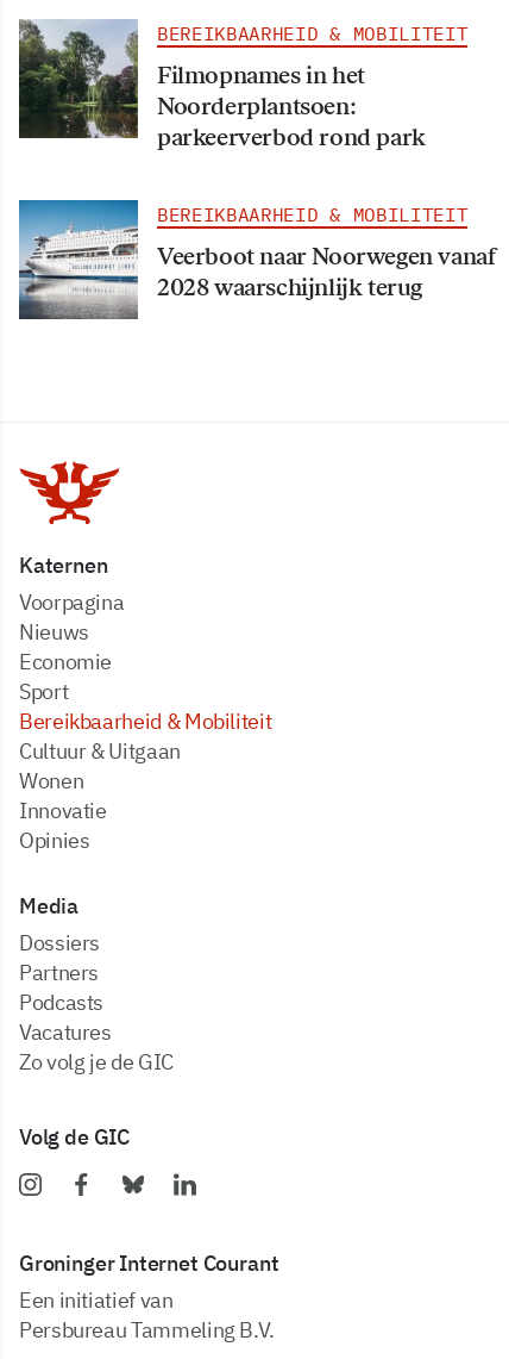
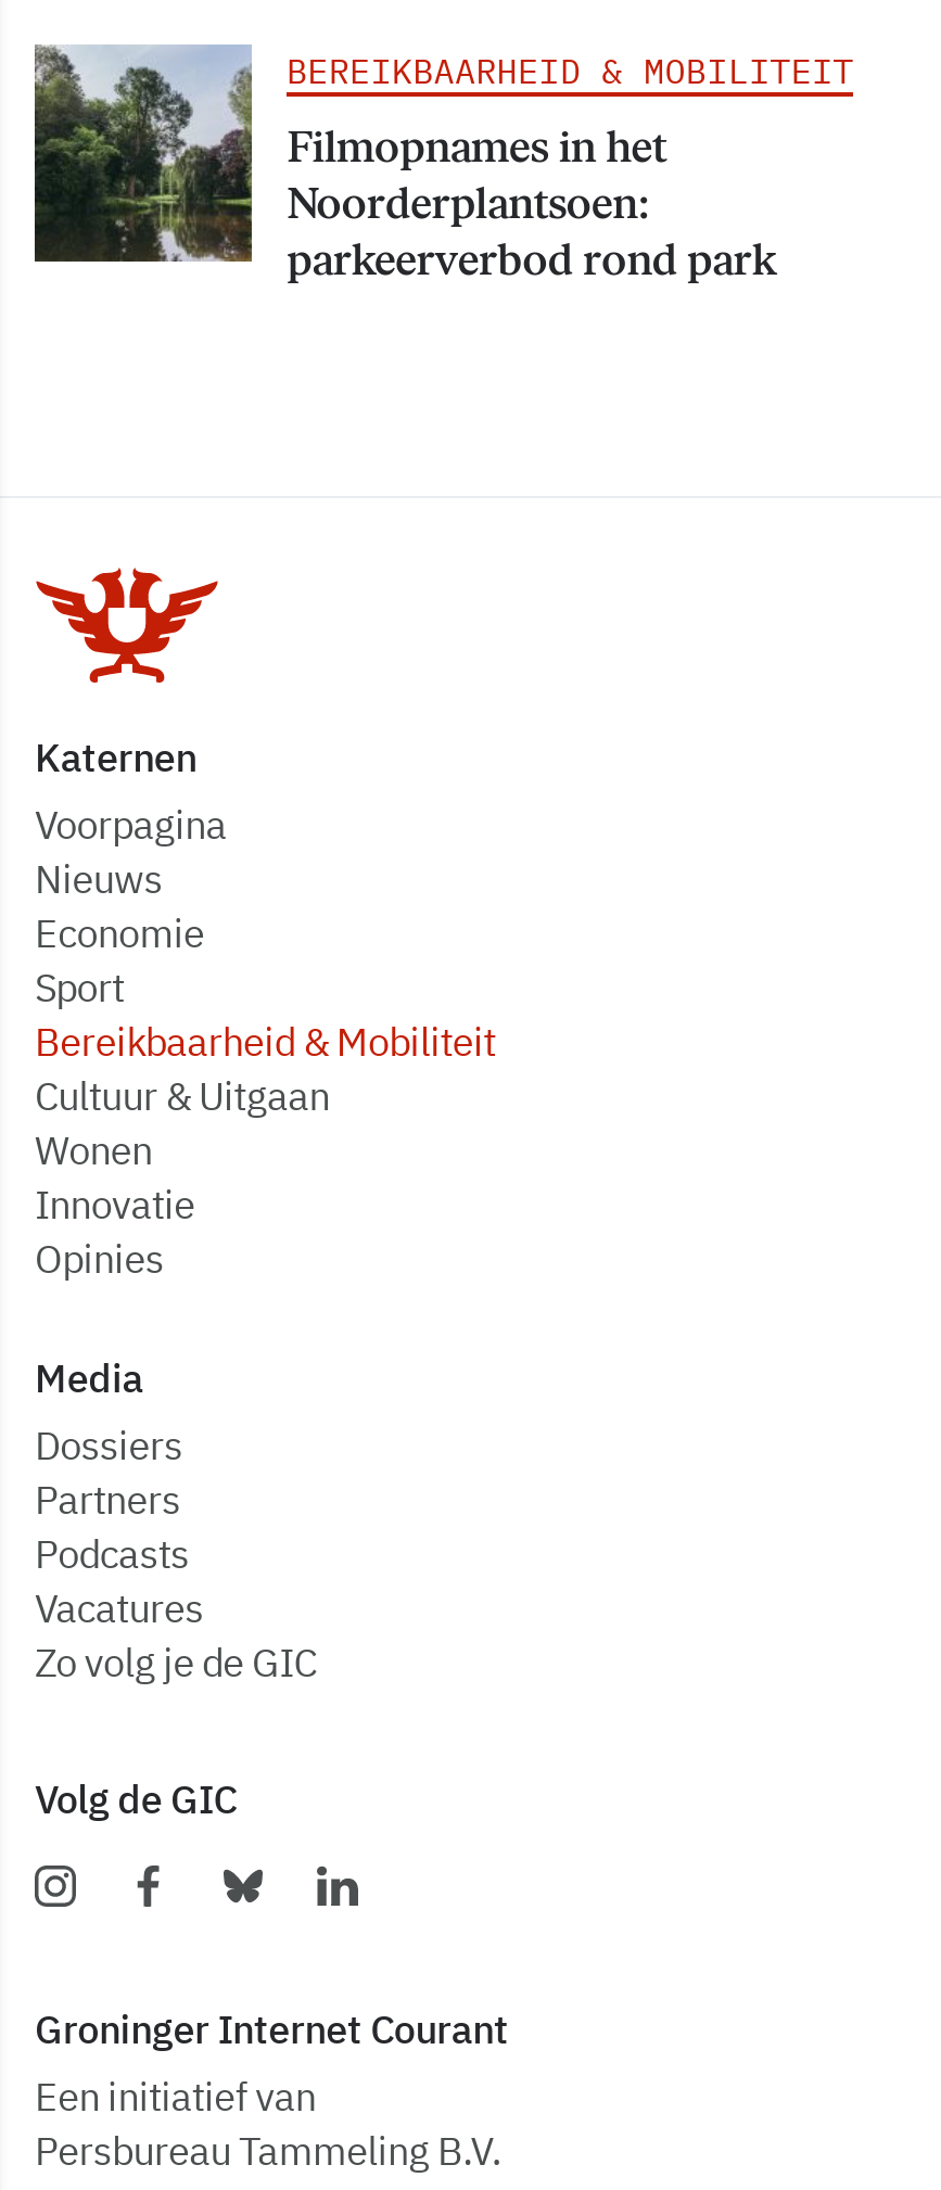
[18,199,495,320] [image] | BEREIKBAARHEID & MOBILITEIT | Veerboot naar Noorwegen vanaf | 2028 waarschijnlijk terug -> none

